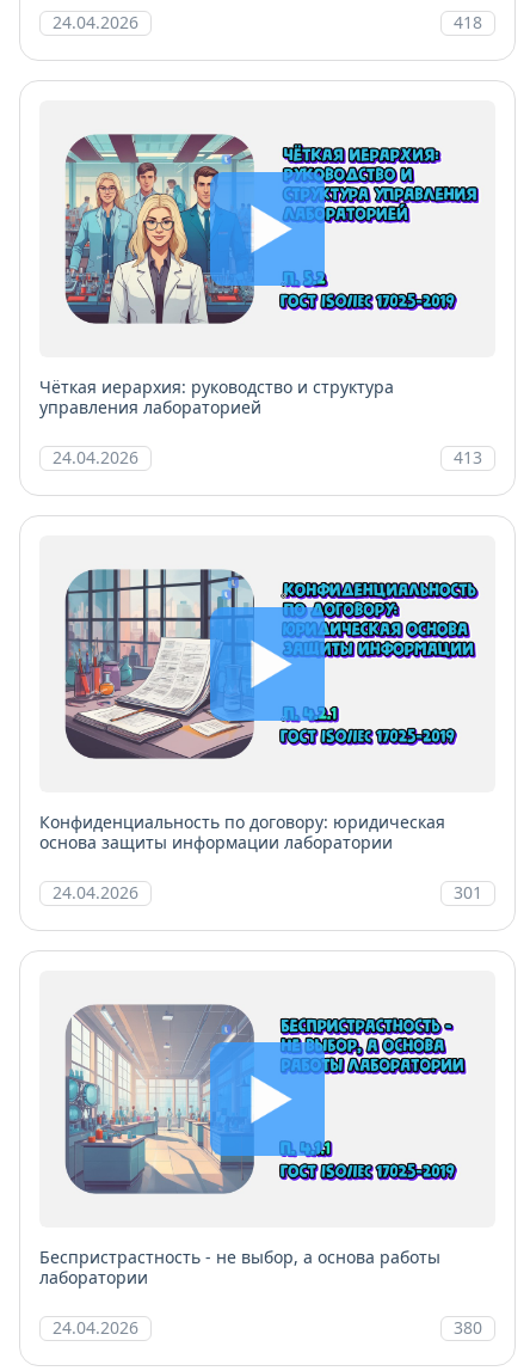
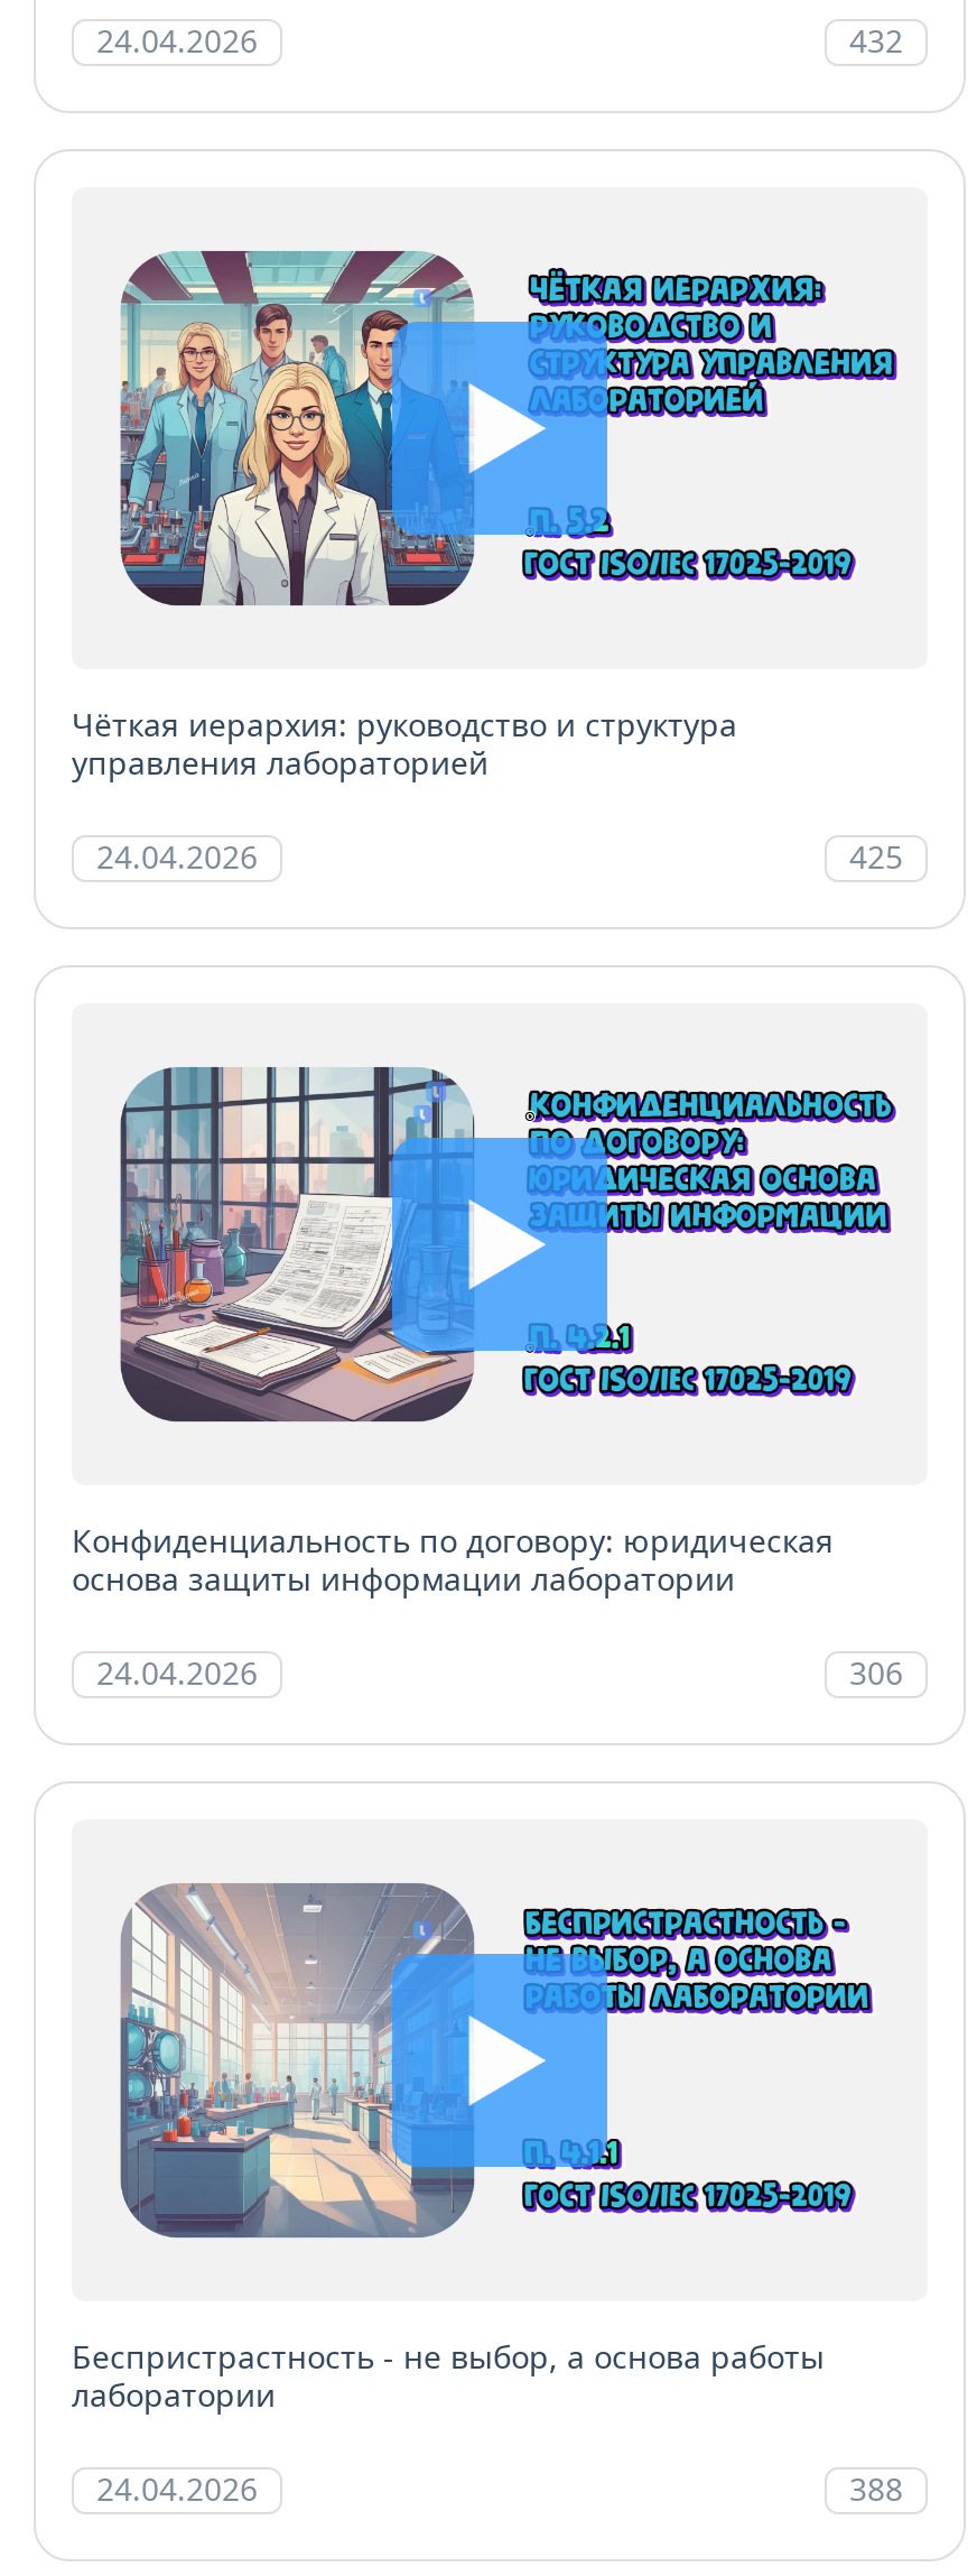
[454,11,482,33] 418 -> [849,19,903,61] 432
[454,446,482,468] 413 -> [849,835,903,877] 425
[454,880,482,903] 301 -> [849,1650,903,1693] 306
[454,1315,482,1338] 380 -> [849,2466,903,2509] 388

